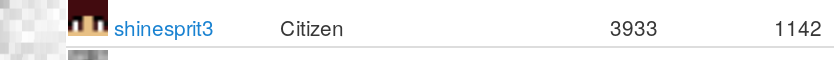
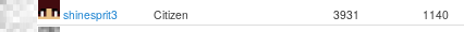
[610,13,658,43] 3933 -> [333,7,359,23] 3931
[774,13,822,43] 1142 -> [423,7,449,23] 1140

